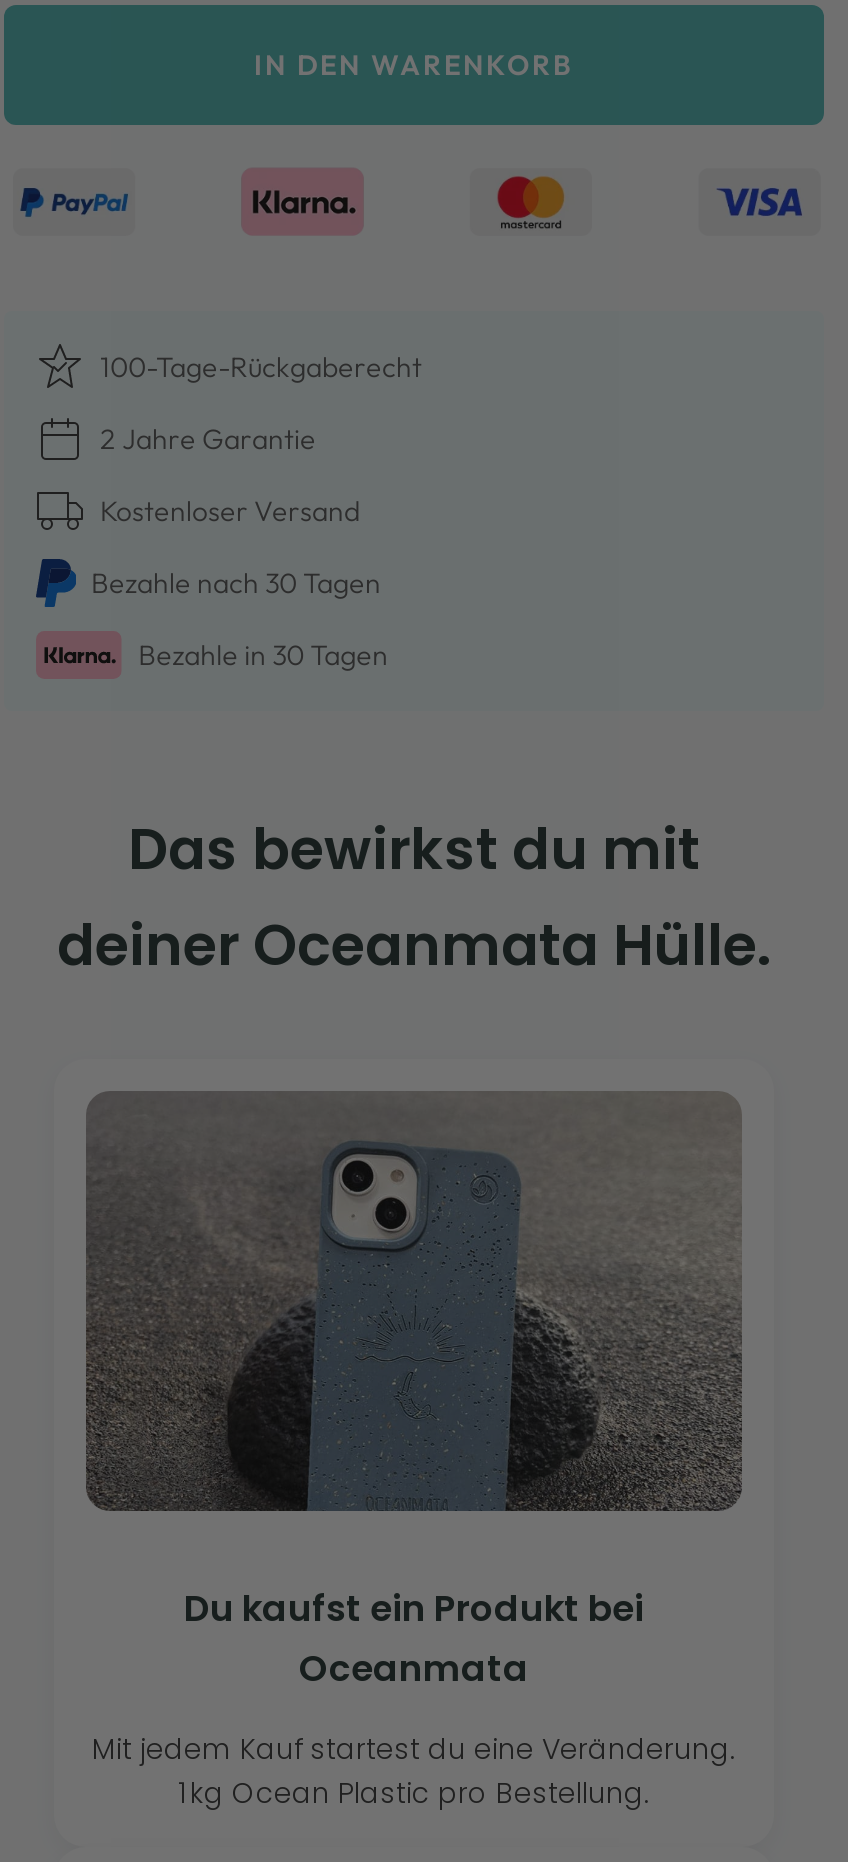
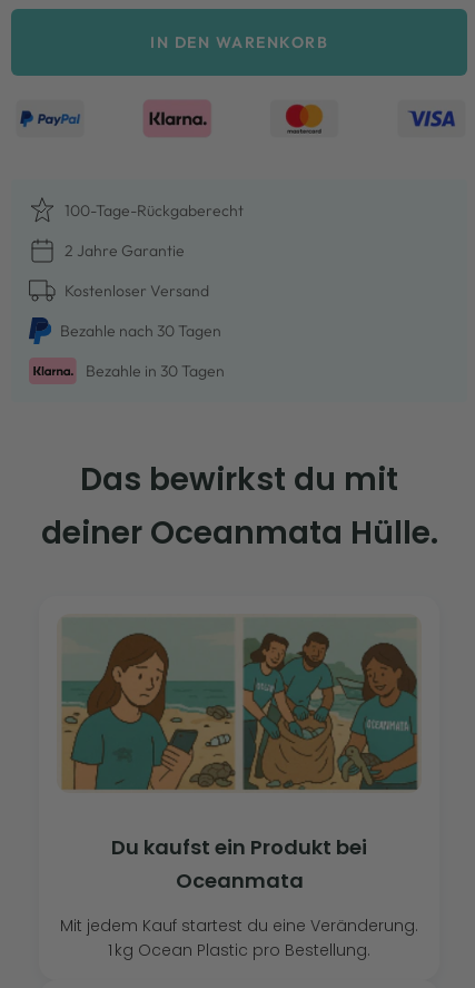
[84,1089,744,1513] [image] -> [57,614,422,793] [image]

